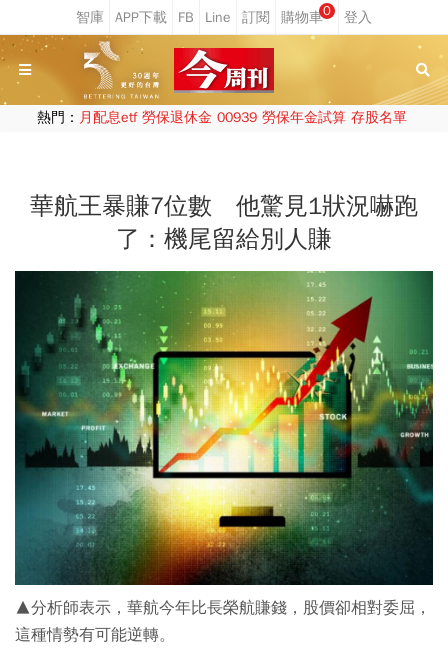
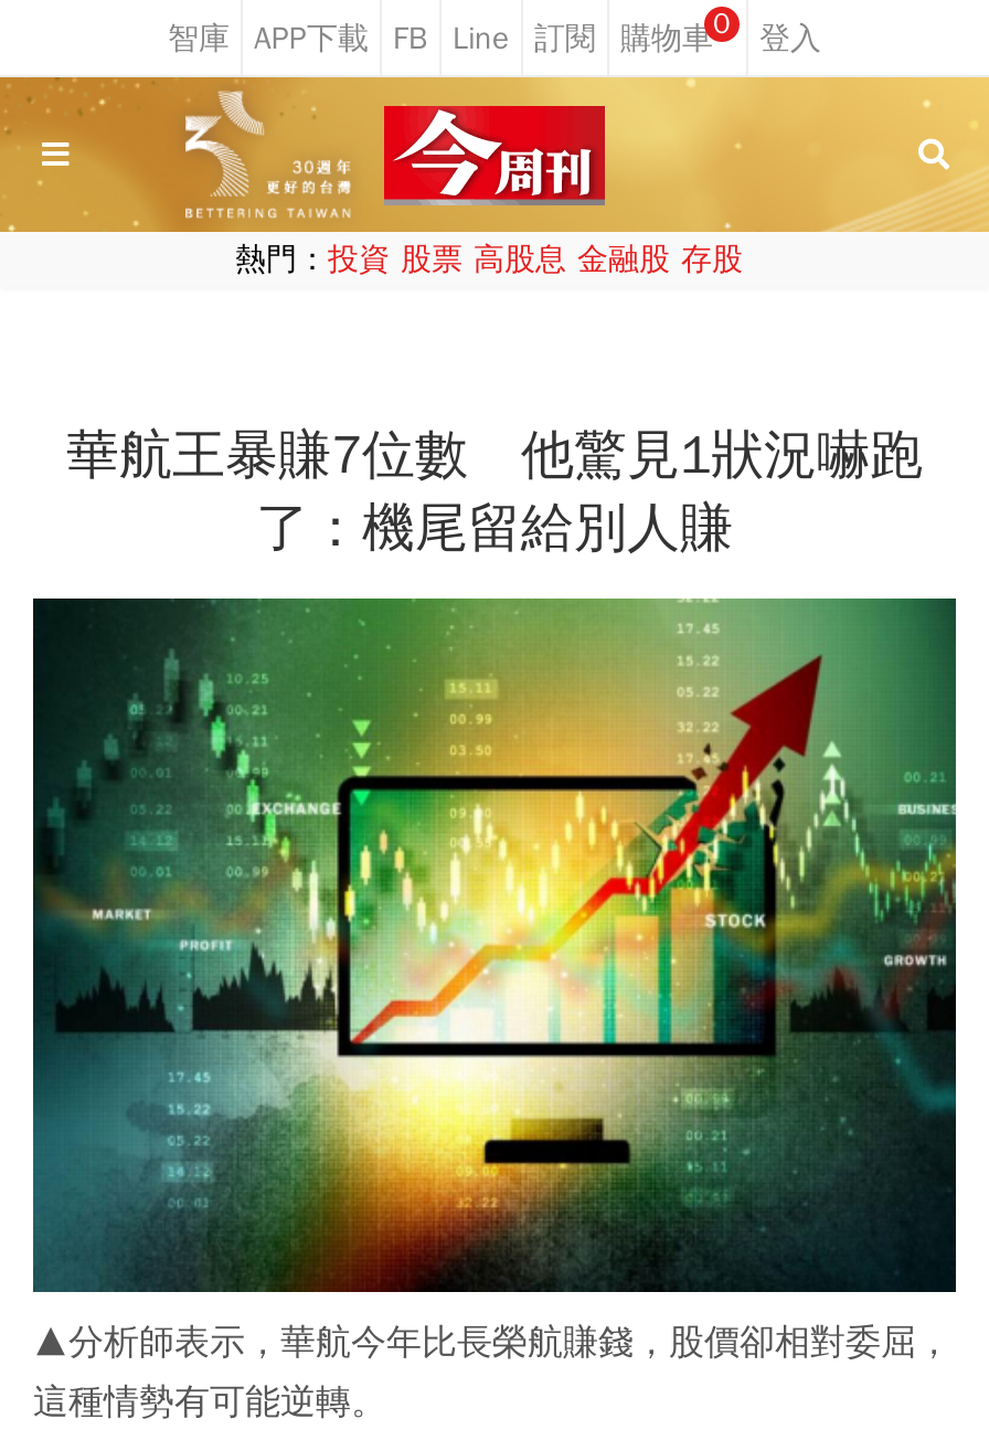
[36,109,406,126] 熱門：月配息etf 勞保退休金 00939 勞保年金試算 存股名單 -> [235,241,743,278] 熱門：投資 股票 高股息 金融股 存股

